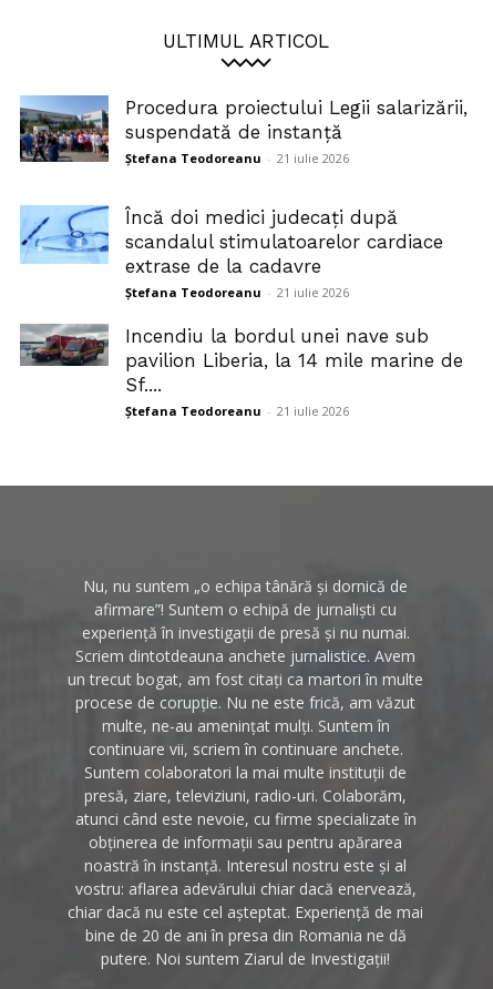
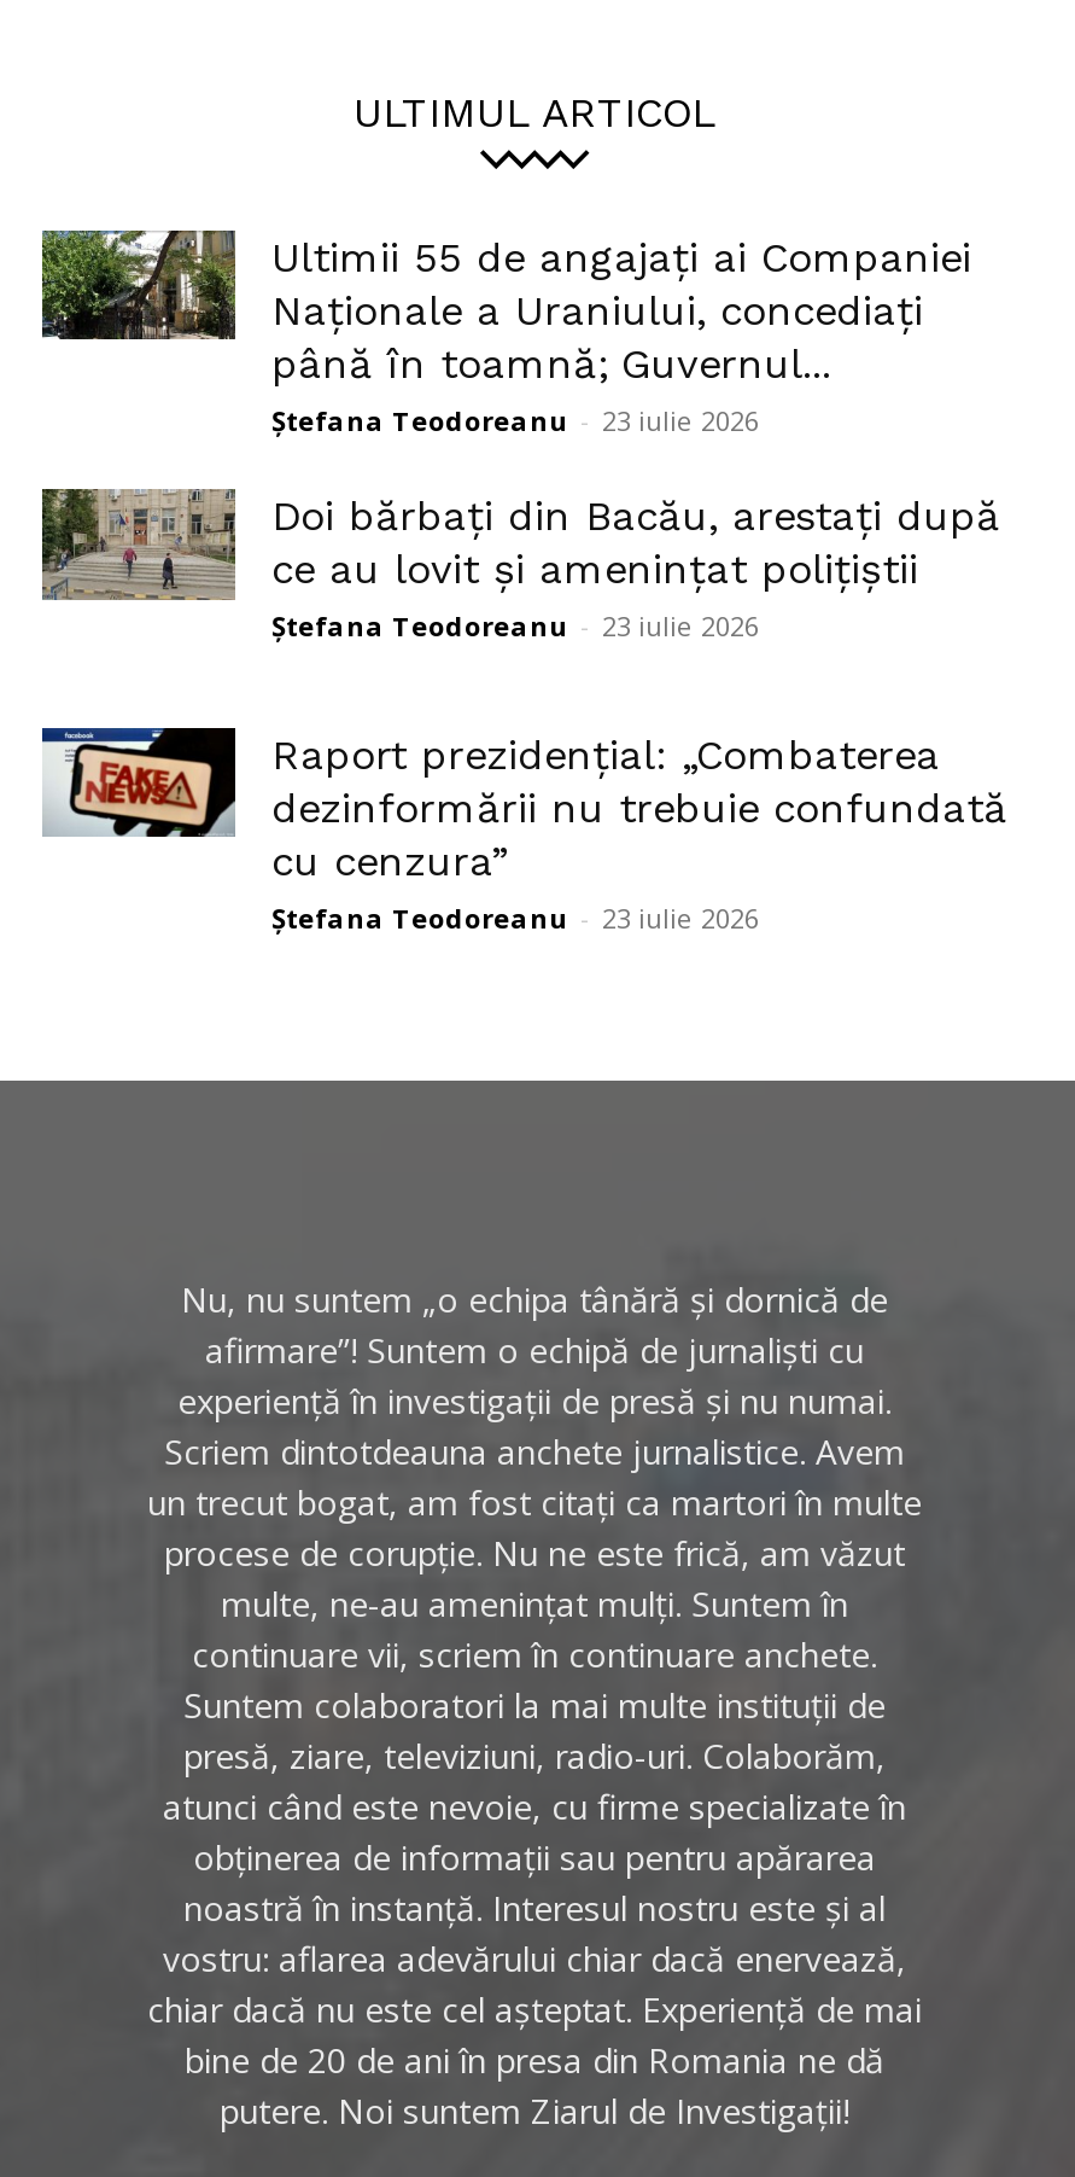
[19,94,468,166] [image] | Procedura proiectului Legii salarizării, | suspendată de instanță | Ștefana Teodoreanu - 21 iulie 2026 -> [40,228,971,438] [image] | Ultimii 55 de angajați ai Companiei | Naționale a Uraniului, concediați | până în toamnă; Guvernul... | Ștefana Teodoreanu - 23 iulie 2026
[19,204,443,300] [image] | Încă doi medici judecați după | scandalul stimulatoarelor cardiace | extrase de la cadavre | Ștefana Teodoreanu - 21 iulie 2026 -> [40,470,1000,643] [image] | Doi bărbați din Bacău, arestați după | ce au lovit și amenințat polițiștii | Ștefana Teodoreanu - 23 iulie 2026
[19,324,463,419] [image] | Incendiu la bordul unei nave sub | pavilion Liberia, la 14 mile marine de | Sf.... | Ștefana Teodoreanu - 21 iulie 2026 -> [42,726,1007,936] [image] | Raport prezidențial: „Combaterea | dezinformării nu trebuie confundată | cu cenzura” | Ștefana Teodoreanu - 23 iulie 2026

